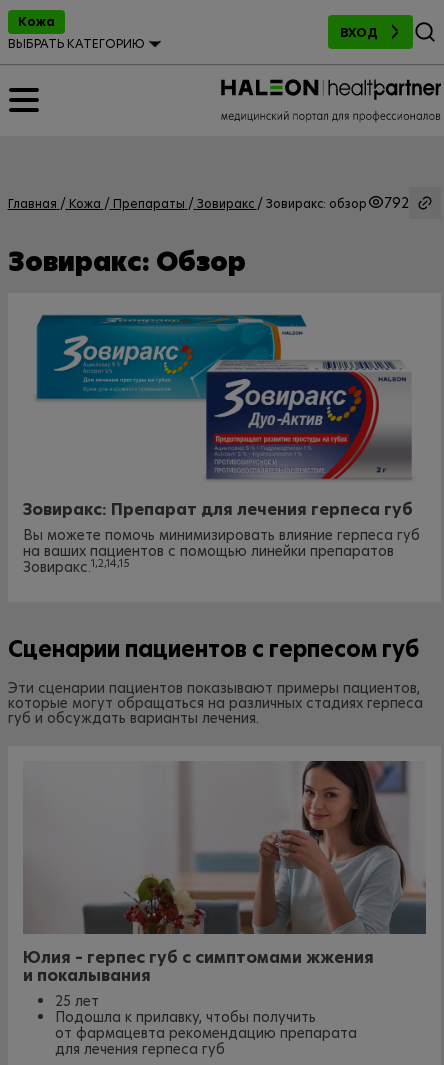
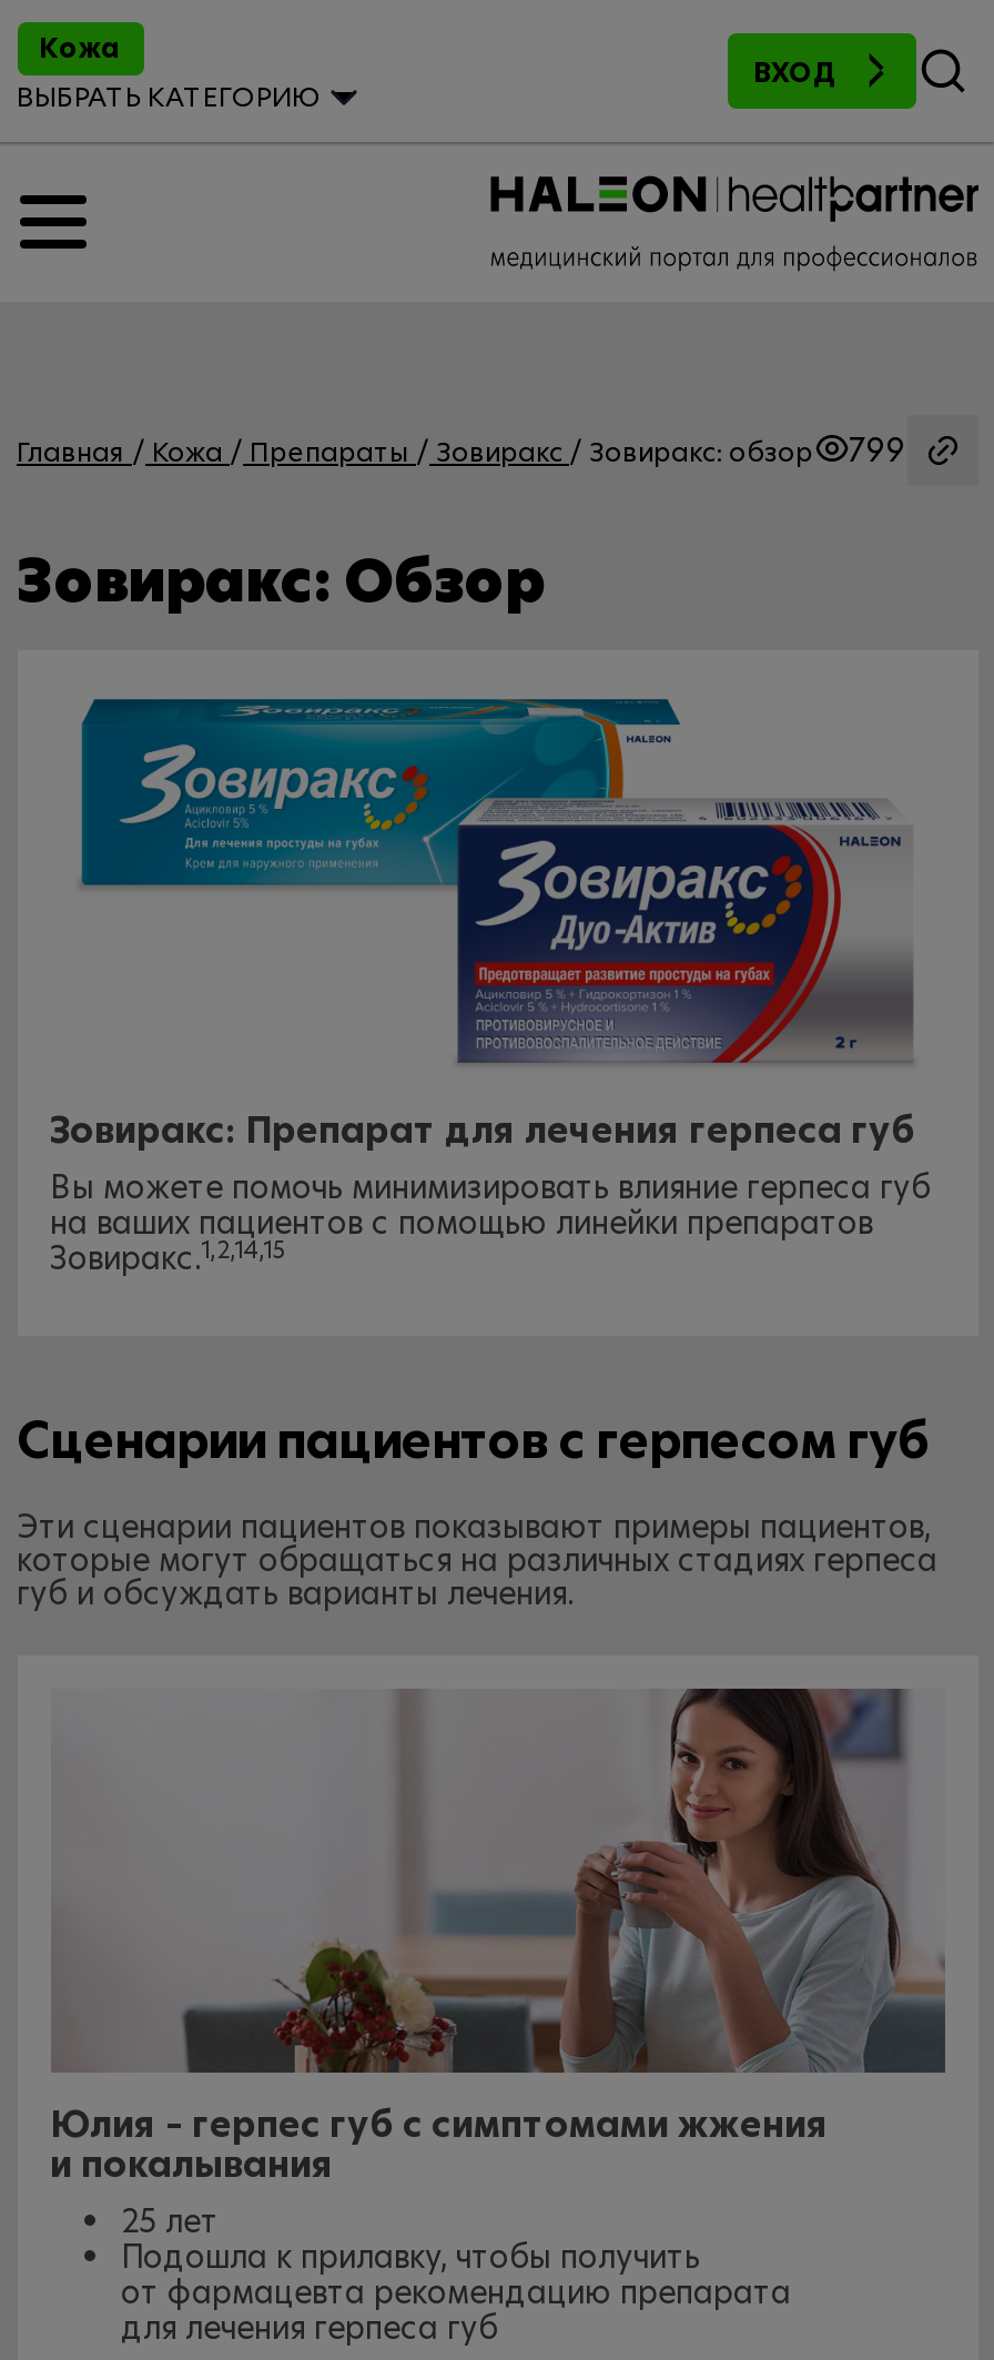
[7,192,408,212] Главная Кожа Препараты Зовиракс Зовиракс: обзор 792 -> [17,427,906,472] Главная Кожа Препараты Зовиракс Зовиракс: обзор 799

